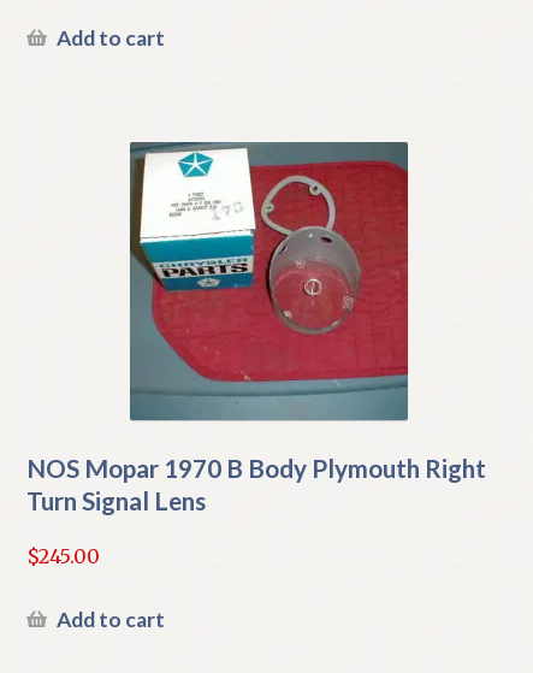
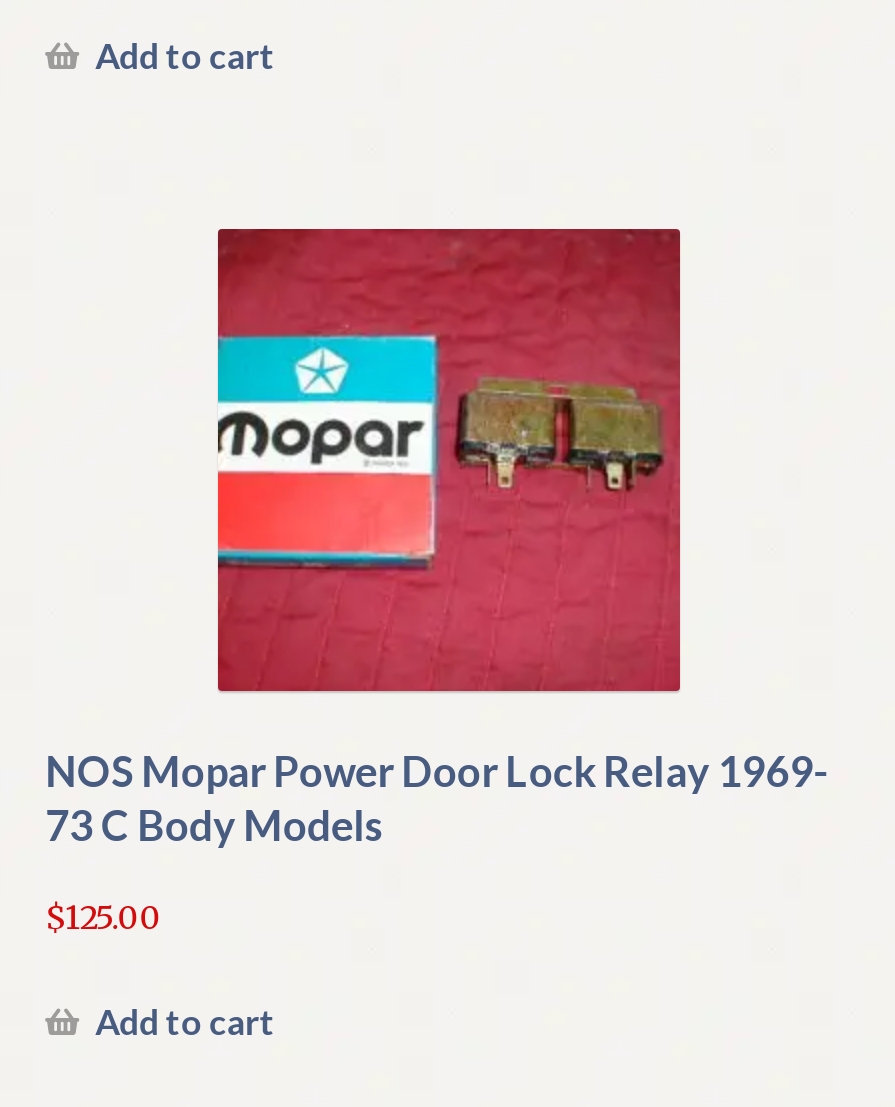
[26,141,486,515] [image] | NOS Mopar 1970 B Body Plymouth Right | Turn Signal Lens -> [45,227,827,849] [image] | NOS Mopar Power Door Lock Relay 1969- | 73 C Body Models
[26,544,99,568] $245.00 -> [45,897,161,937] $125.00

